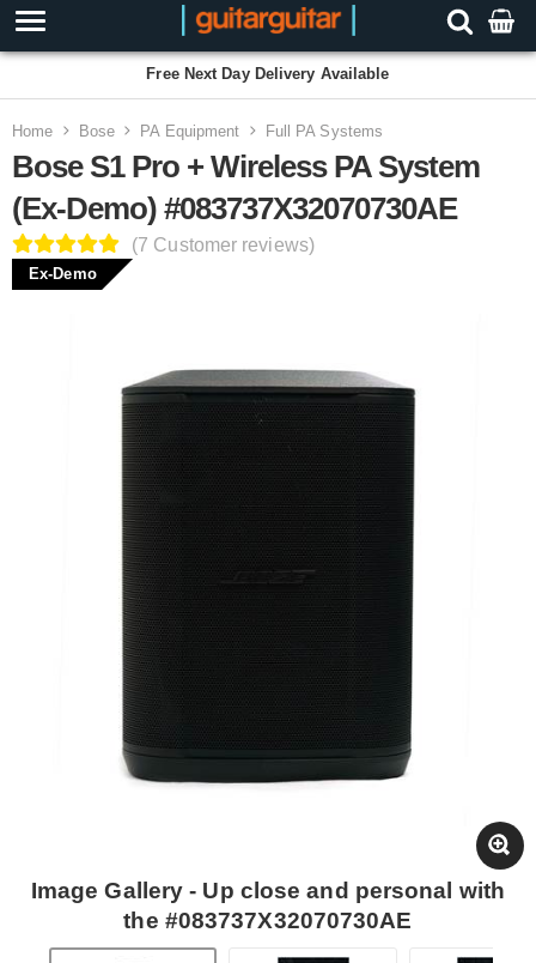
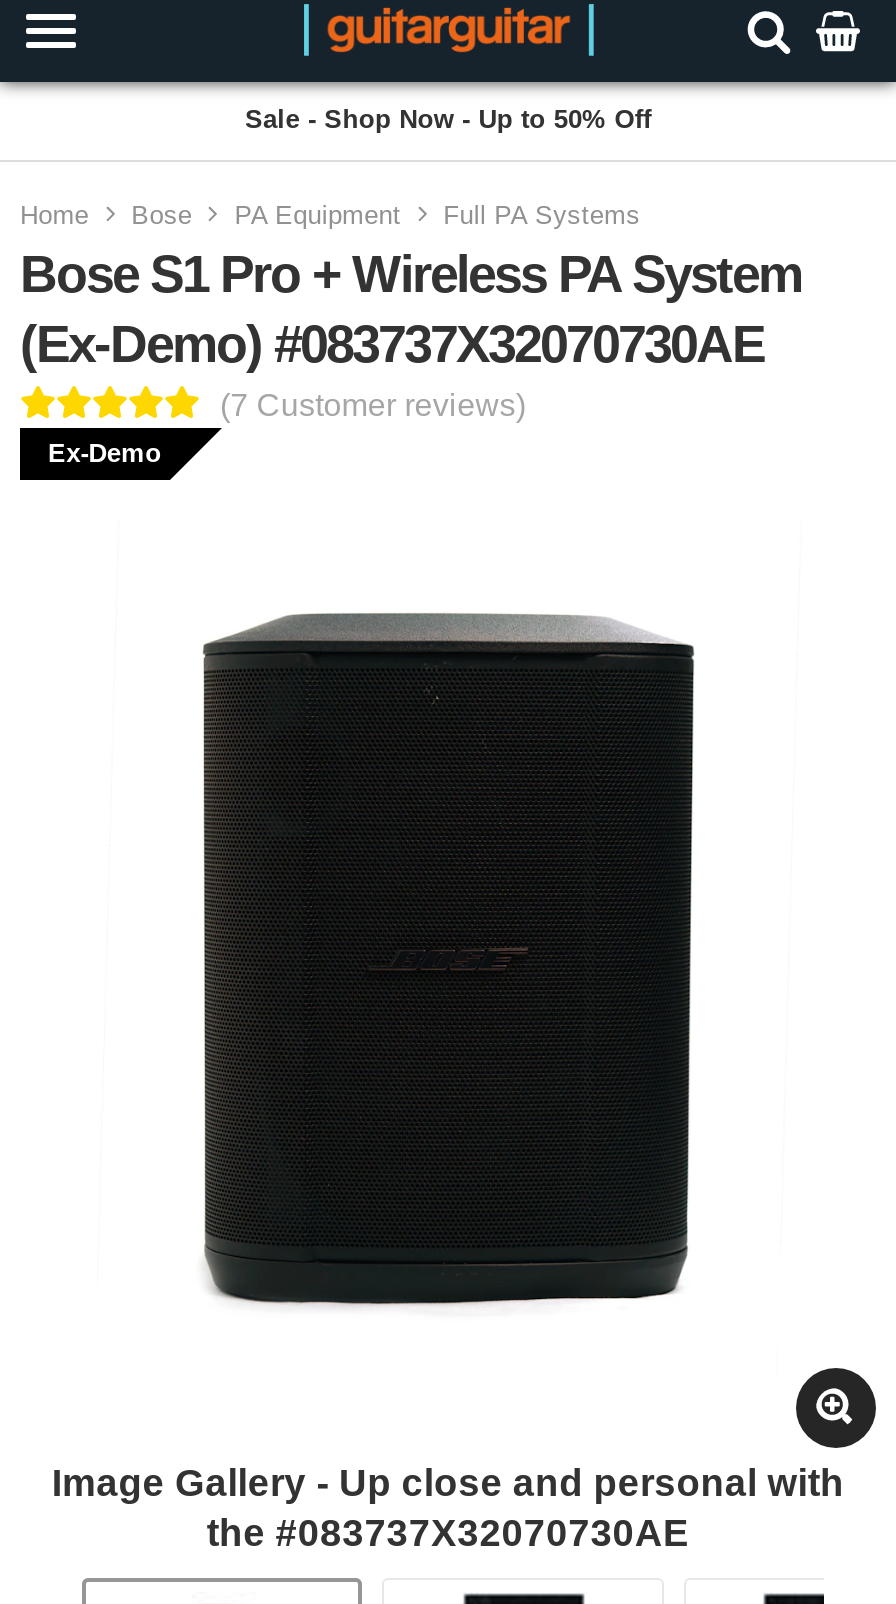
[146,65,390,83] Free Next Day Delivery Available -> [245,104,651,134] Sale - Shop Now - Up to 50% Off

